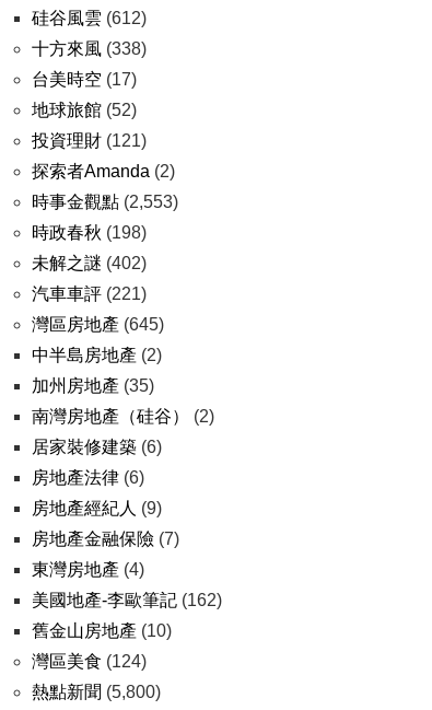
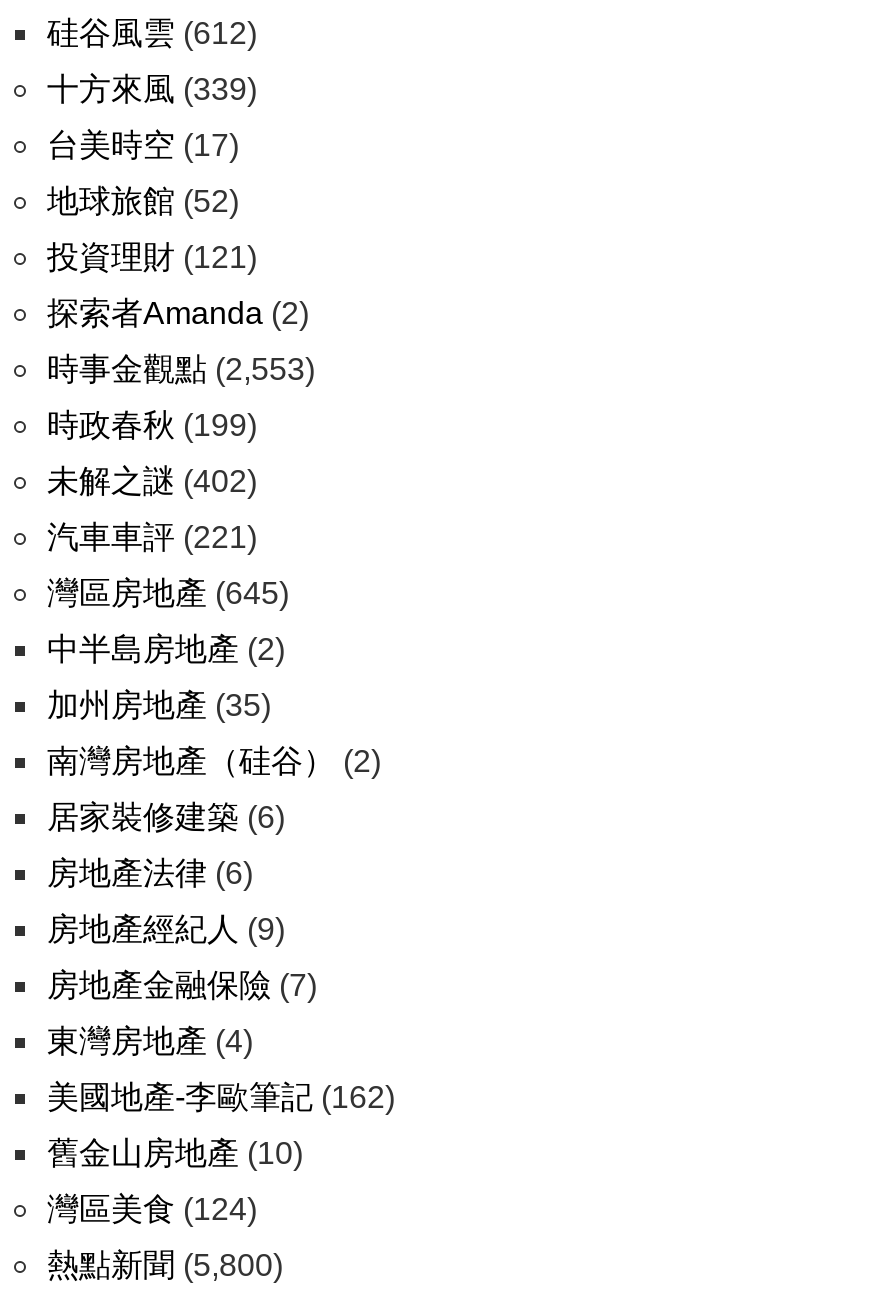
[32,39,147,58] 十方來風(338) -> [47,72,257,106] 十方來風(339)
[32,223,147,242] 時政春秋(198) -> [47,408,257,442] 時政春秋(199)

